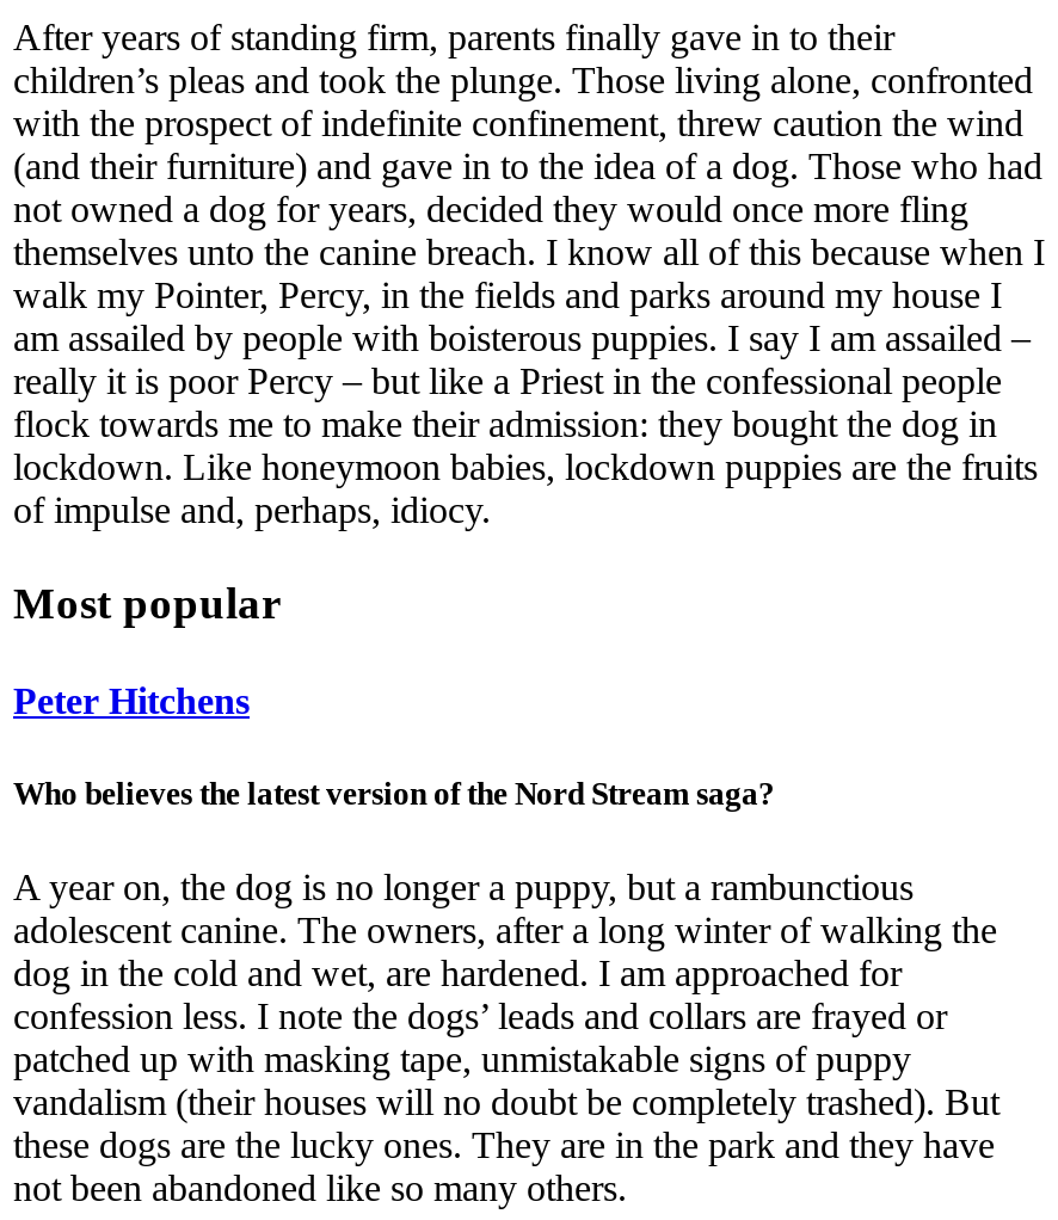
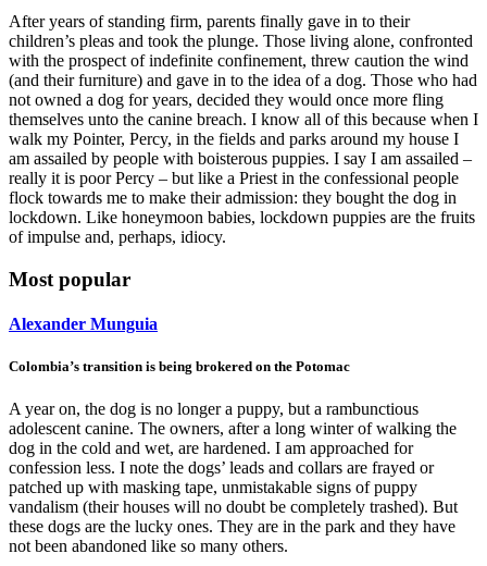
[13,680,250,721] Peter Hitchens -> [9,315,158,333] Alexander Munguia
[13,776,775,812] Who believes the latest version of the Nord Stream saga? -> [9,358,350,375] Colombia’s transition is being brokered on the Potomac

